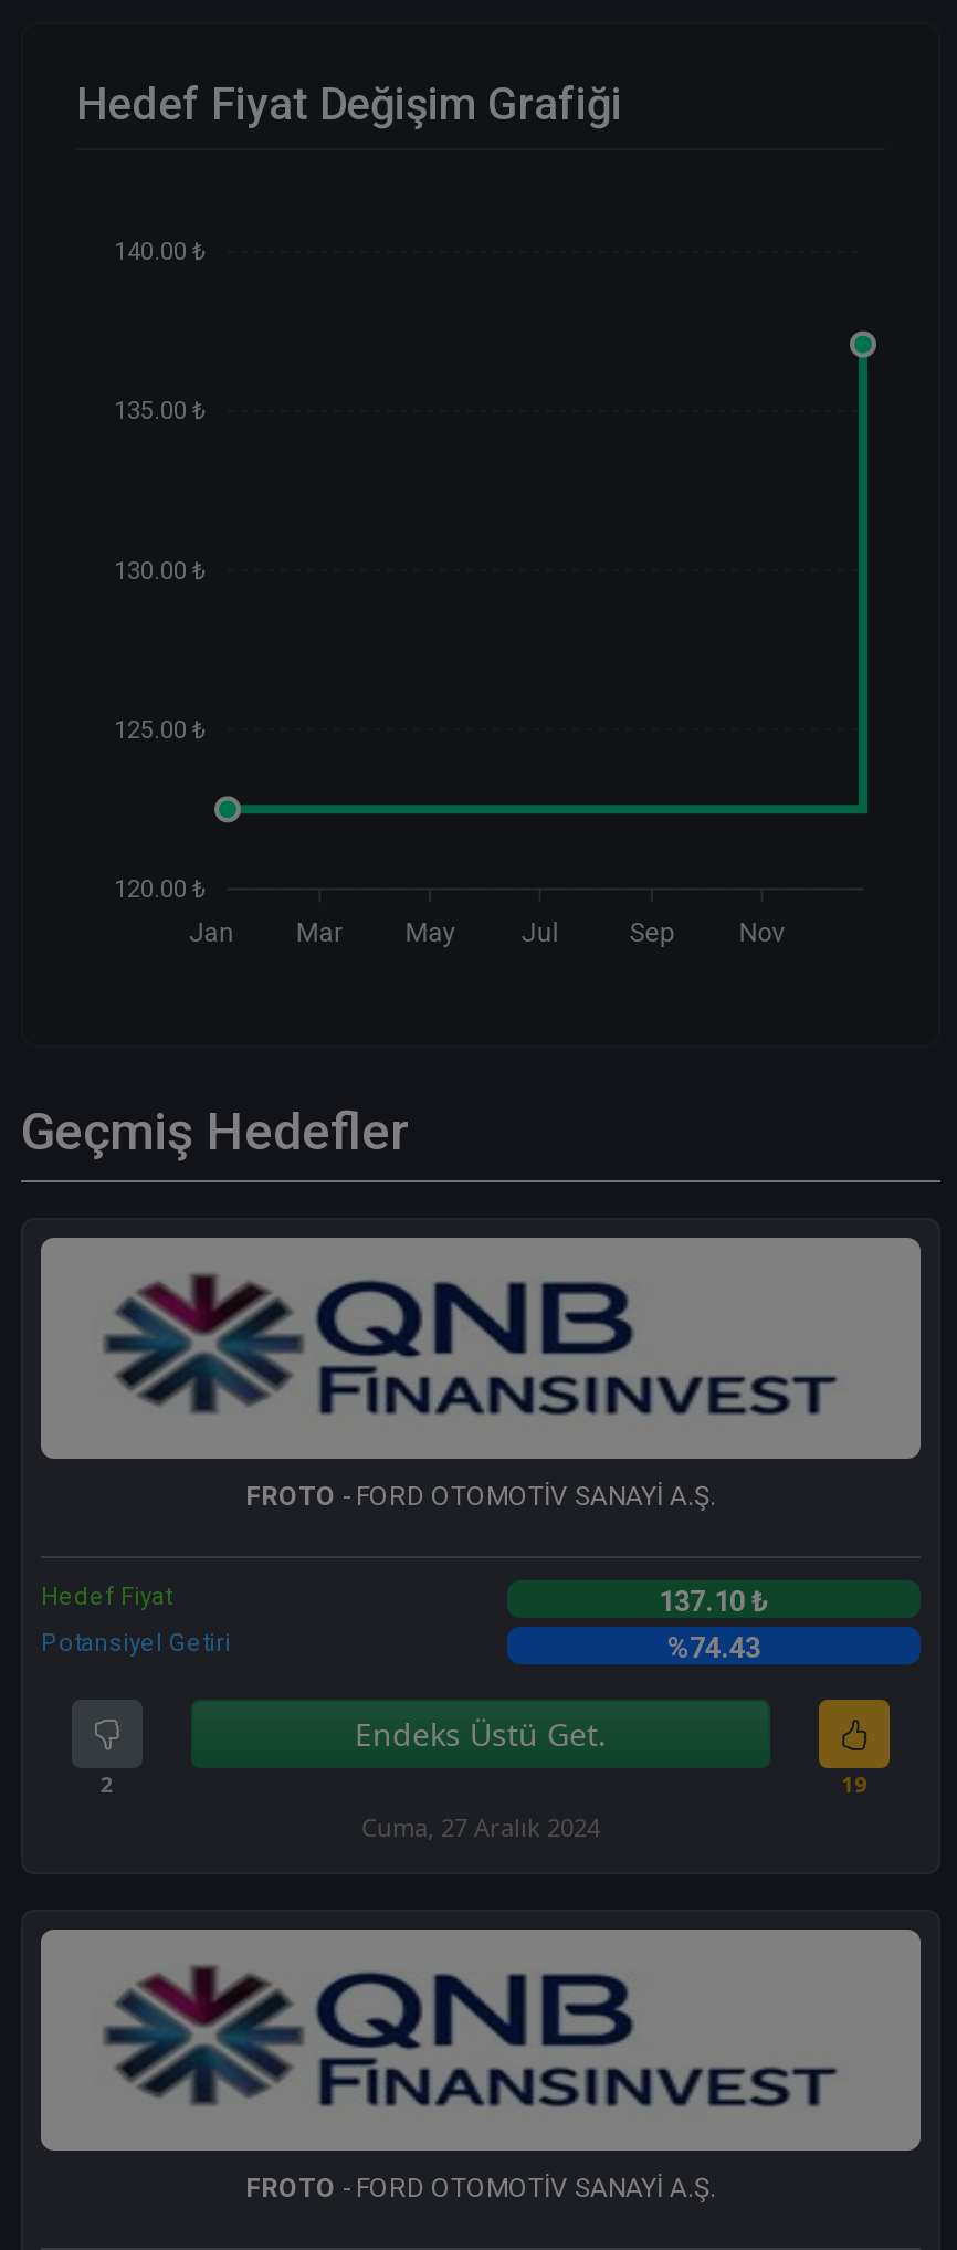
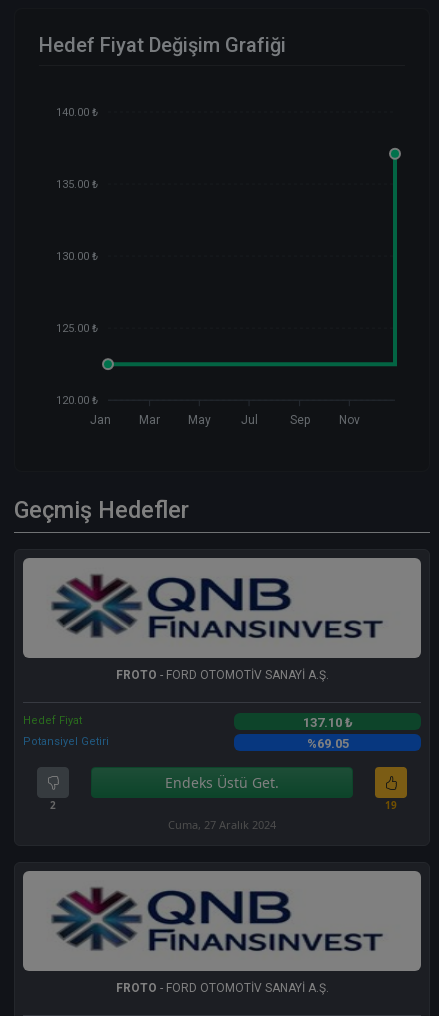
[667,1631,760,1664] %74.43 -> [306,736,348,751] %69.05

